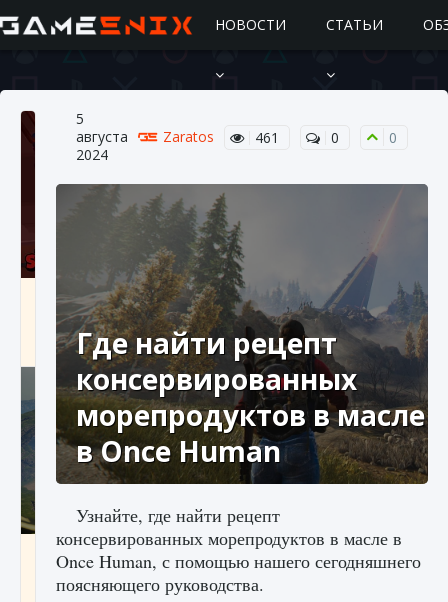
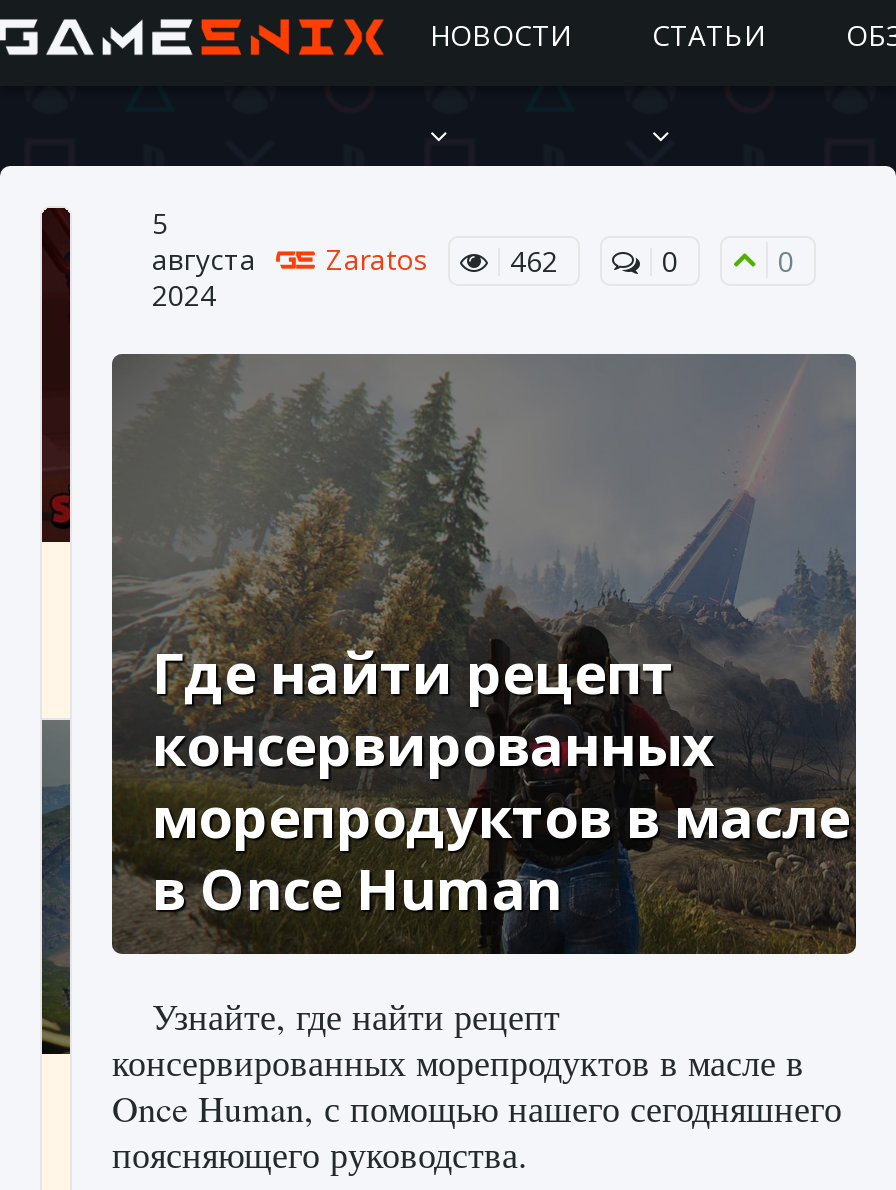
[255,127,279,146] 461 -> [510,241,558,279] 462

